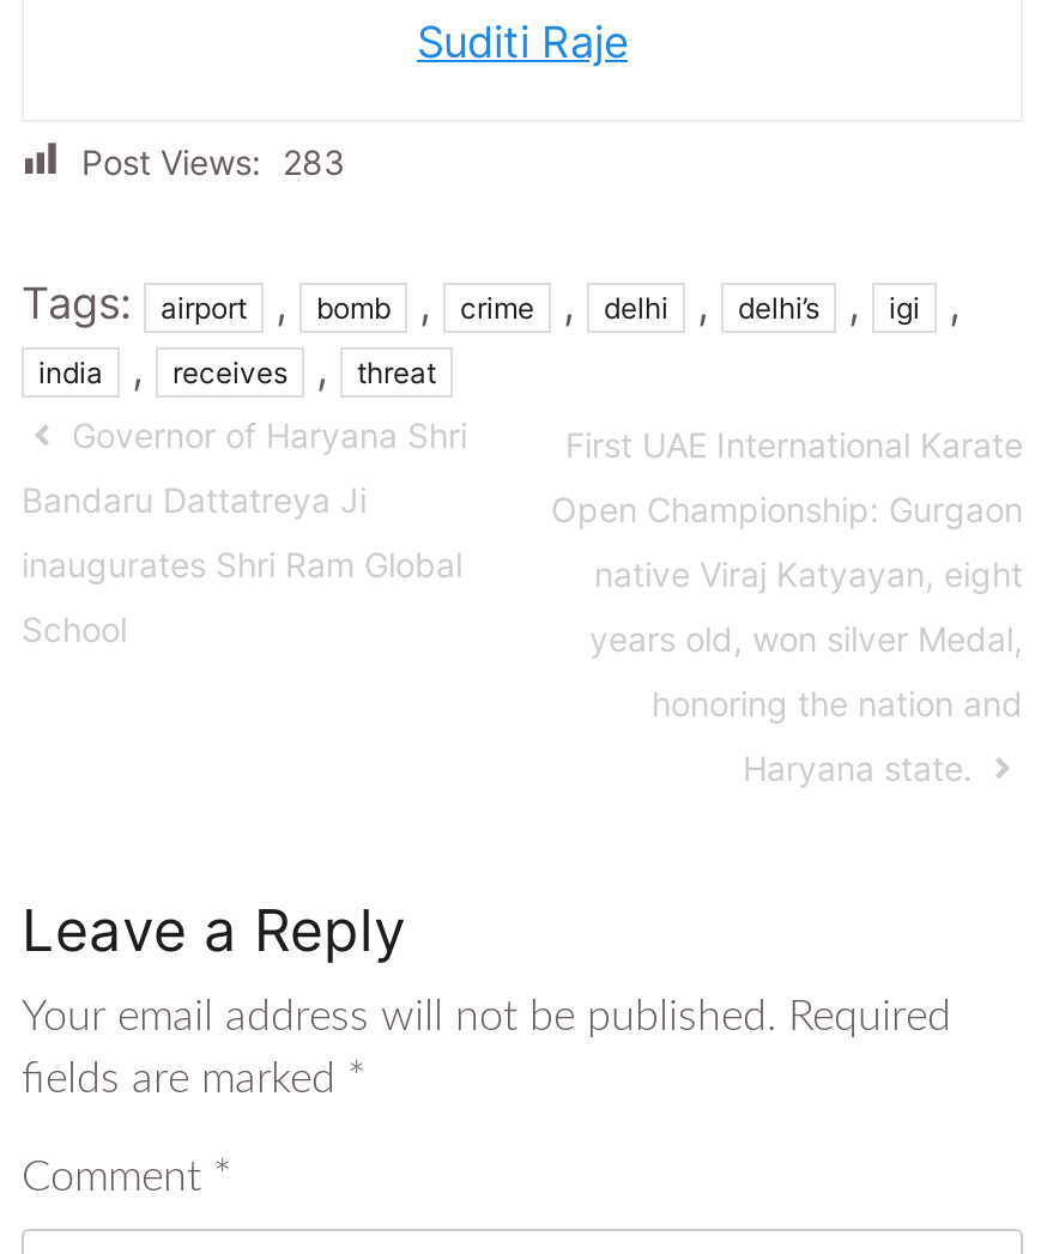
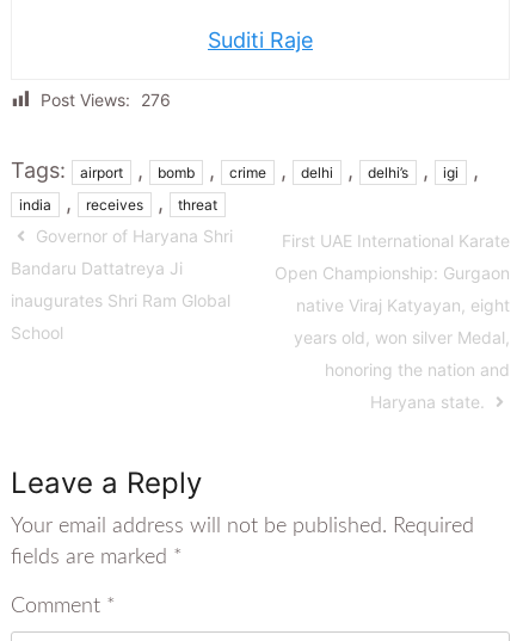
[81,142,345,183] Post Views: 283 -> [41,90,171,110] Post Views: 276

